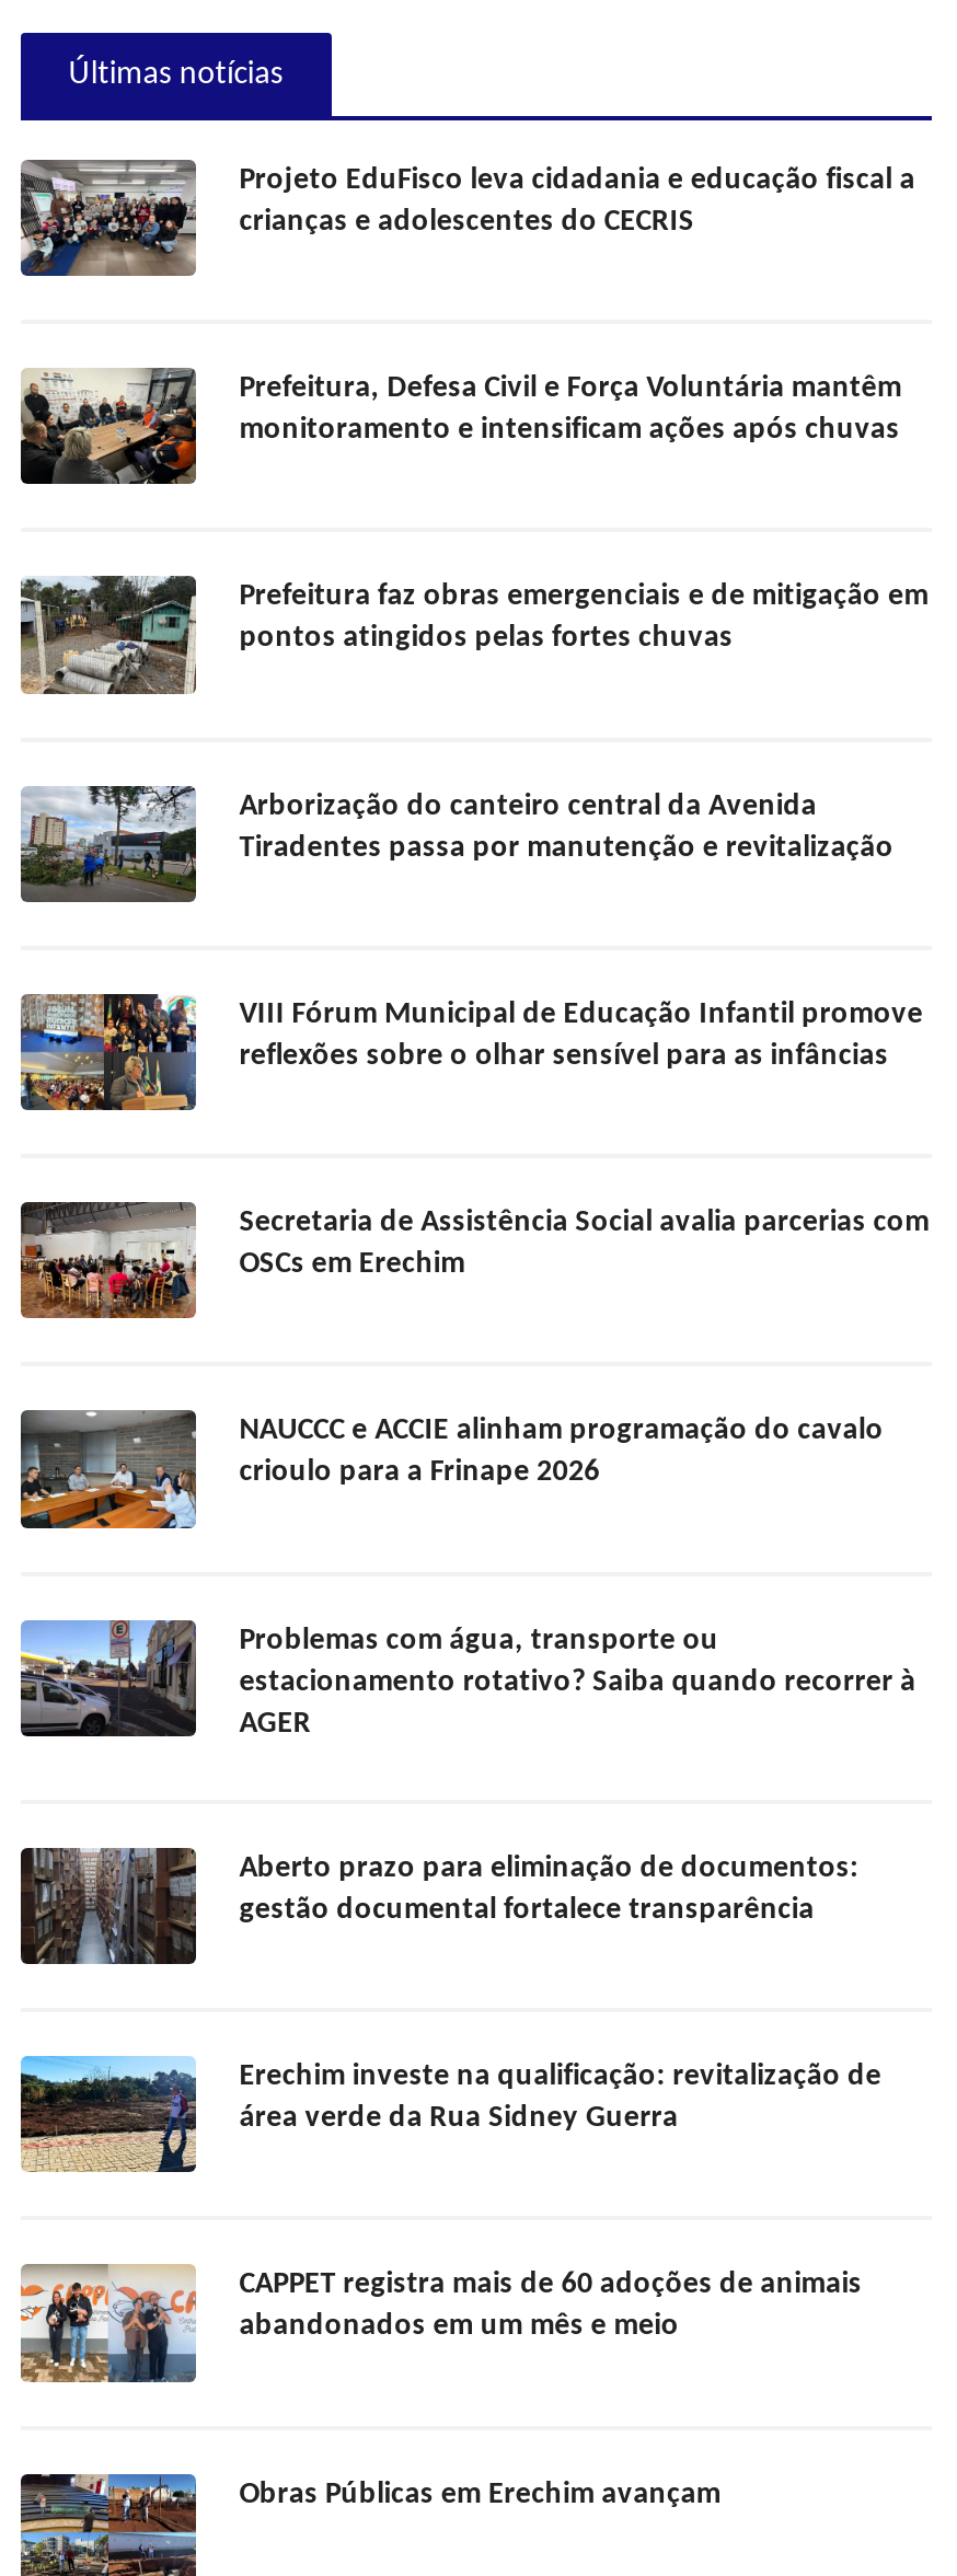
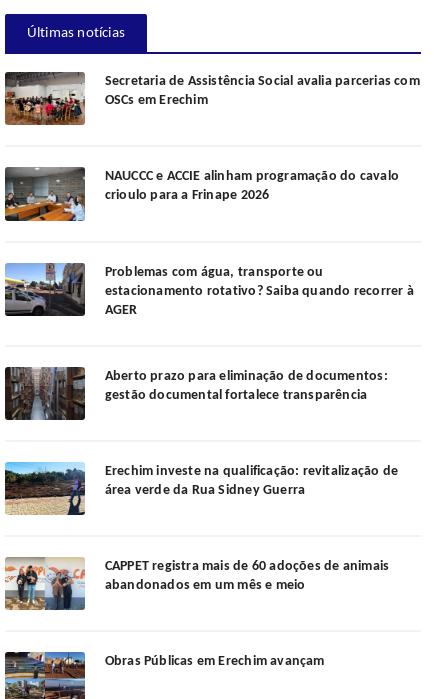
[19,160,915,278] [image] | Projeto EduFisco leva cidadania e educação fiscal a | crianças e adolescentes do CECRIS -> none
[19,368,902,486] [image] | Prefeitura, Defesa Civil e Força Voluntária mantêm | monitoramento e intensificam ações após chuvas -> none
[19,574,928,696] [image] | Prefeitura faz obras emergenciais e de mitigação em | pontos atingidos pelas fortes chuvas -> none
[21,784,894,904] [image] | Arborização do canteiro central da Avenida | Tiradentes passa por manutenção e revitalização -> none
[19,992,923,1130] [image] | VIII Fórum Municipal de Educação Infantil promove | reflexões sobre o olhar sensível para as infâncias -> none

